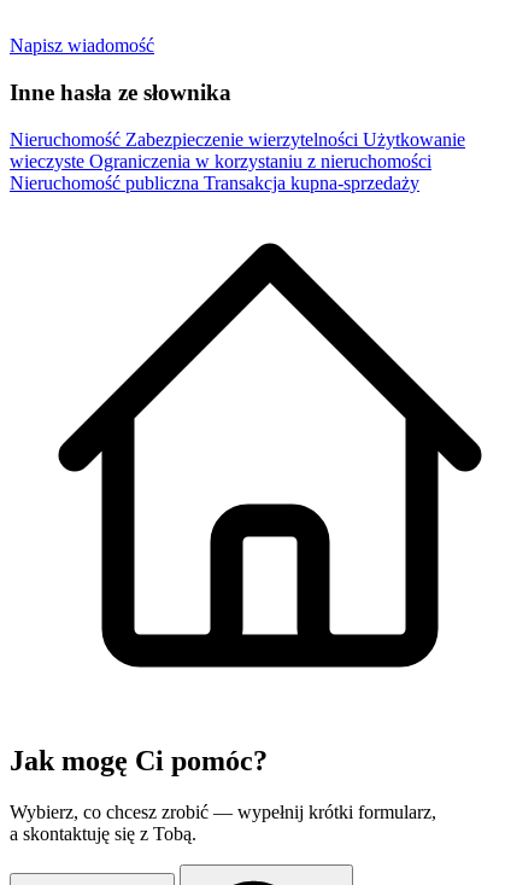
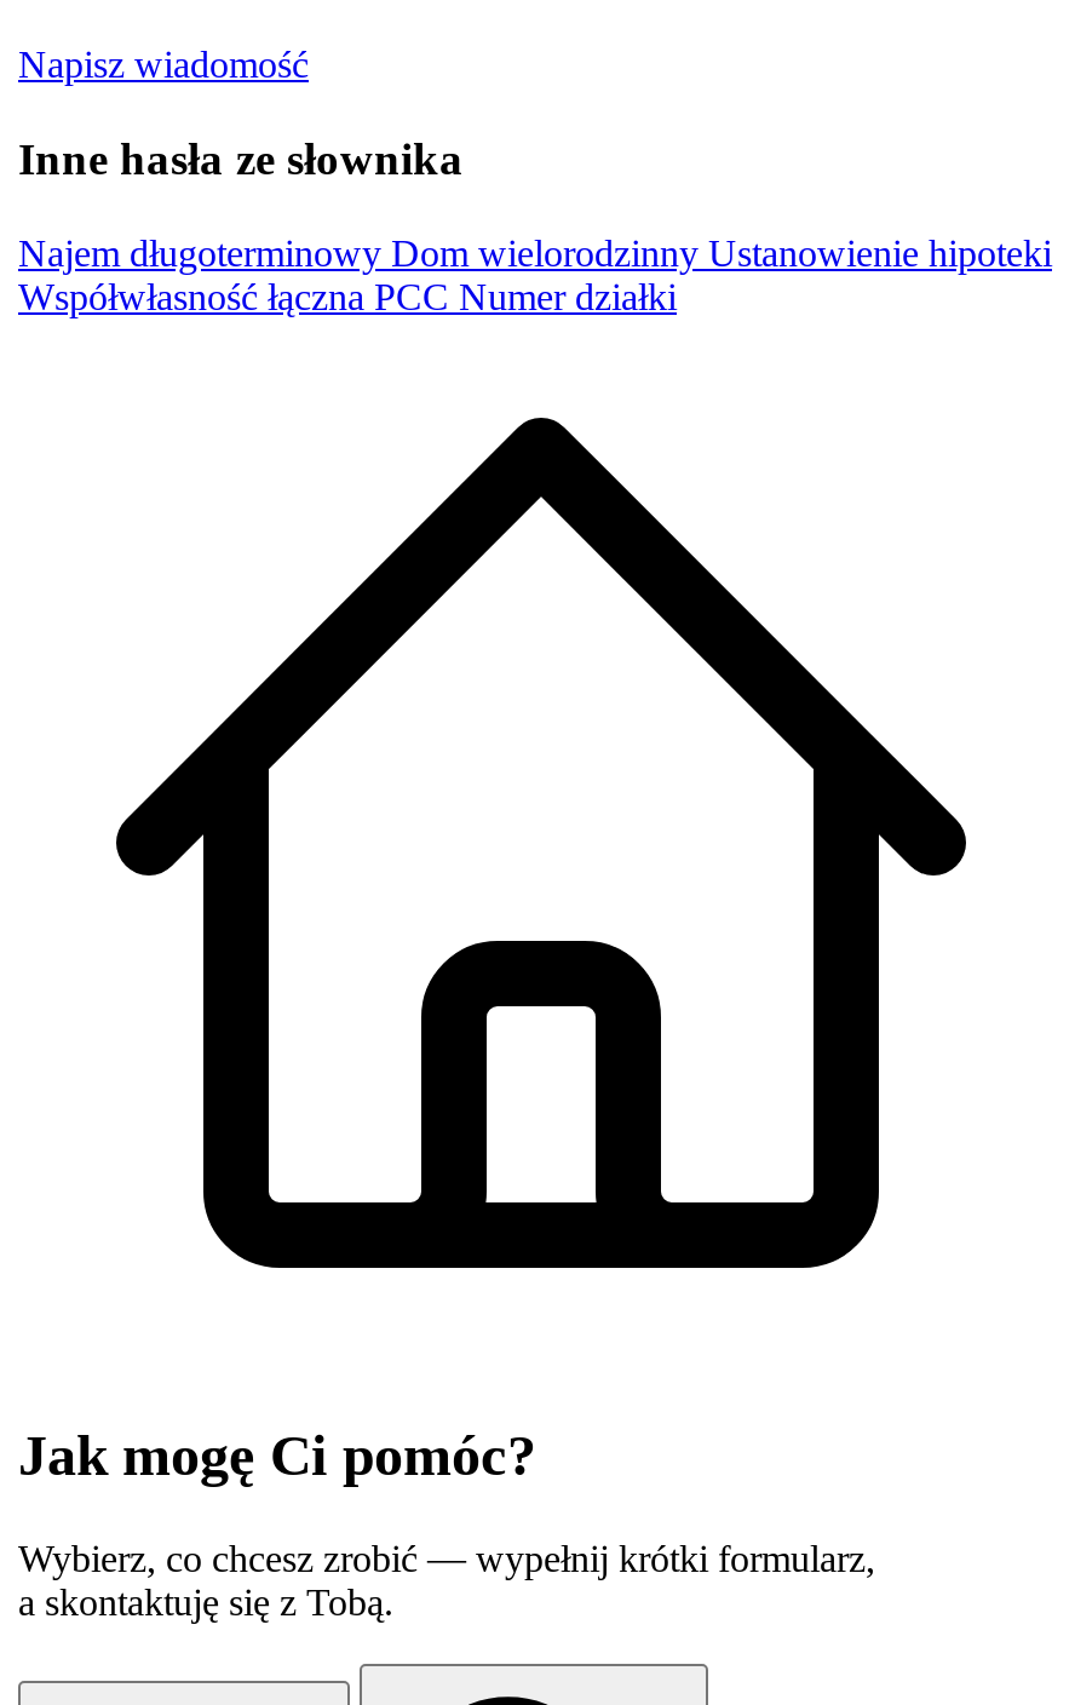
[10,129,465,193] Nieruchomość Zabezpieczenie wierzytelności Użytkowanie | wieczyste Ograniczenia w korzystaniu z nieruchomości | Nieruchomość publiczna Transakcja kupna-sprzedaży -> [18,232,1052,317] Najem długoterminowy Dom wielorodzinny Ustanowienie hipoteki | Współwłasność łącznaPCC Numer działki

